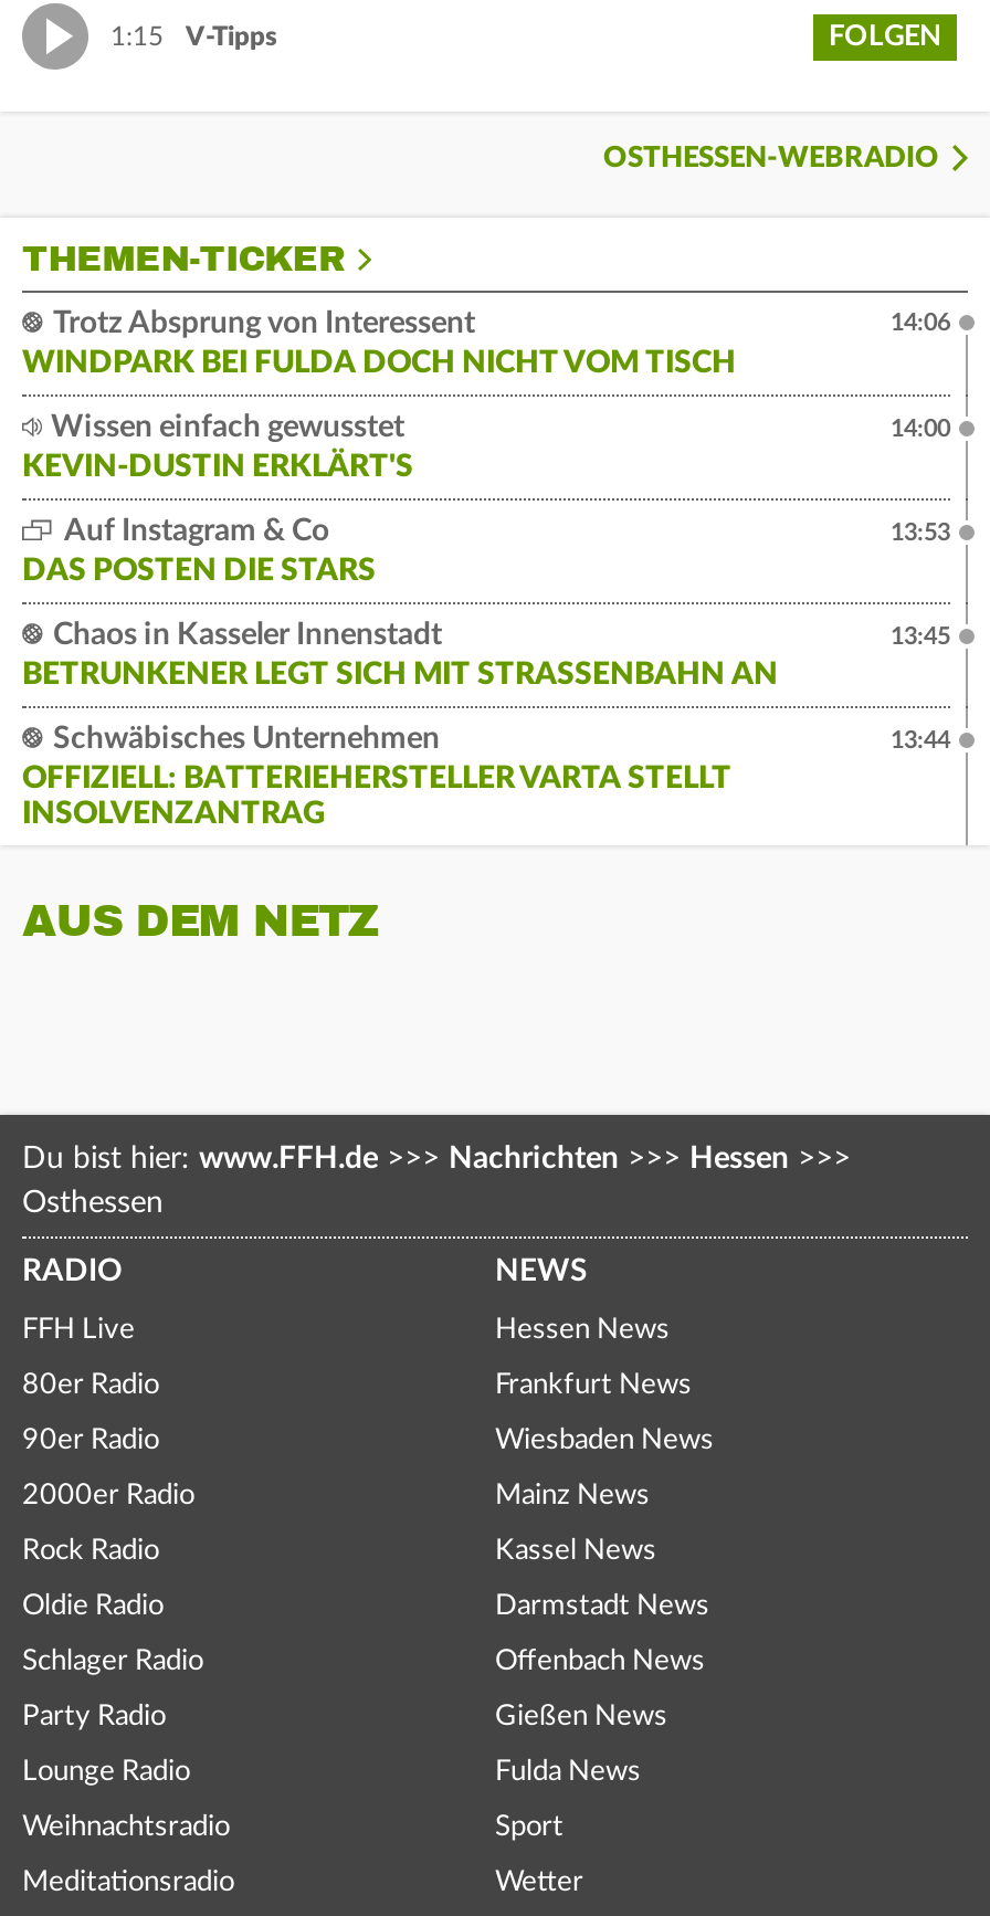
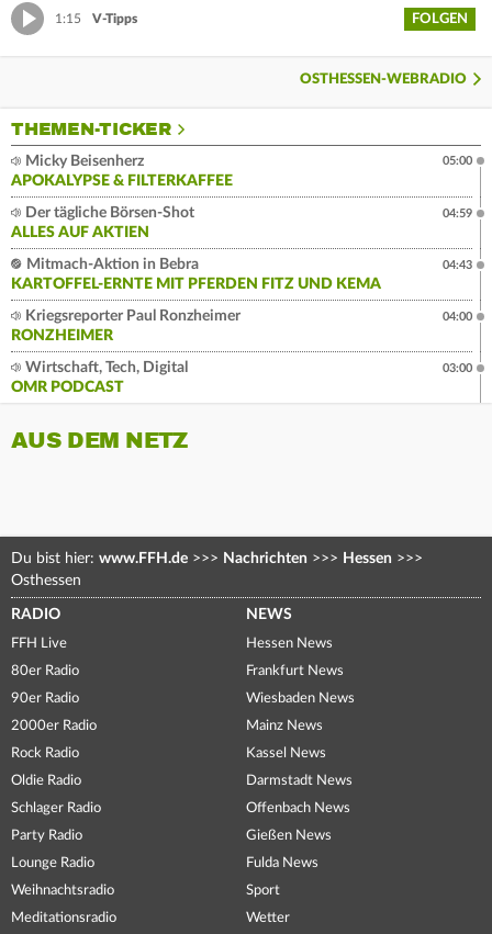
[22,307,736,378] Trotz Absprung von Interessent | WINDPARK BEI FULDA DOCH NICHT VOM TISCH -> [11,153,233,188] Micky Beisenherz | APOKALYPSE & FILTERKAFFEE
[891,310,950,334] 14:06 -> [443,154,472,166] 05:00
[22,411,413,482] Wissen einfach gewusstet | KEVIN-DUSTIN ERKLÄRT'S -> [11,205,194,240] Der tägliche Börsen-Shot | ALLES AUF AKTIEN
[891,416,950,440] 14:00 -> [443,207,472,219] 04:59
[22,515,376,586] Auf Instagram & Co | DAS POSTEN DIE STARS -> [11,256,381,292] Mitmach-Aktion in Bebra | KARTOFFEL-ERNTE MIT PFERDEN FITZ UND KEMA
[891,520,950,544] 13:53 -> [443,259,472,271] 04:43
[22,619,754,690] Chaos in Kasseler Innenstadt | BETRUNKENER LEGT SICH MIT STRASSENBAHN AN -> [11,308,241,343] Kriegsreporter Paul Ronzheimer | RONZHEIMER
[891,623,950,648] 13:45 -> [443,310,472,322] 04:00
[22,723,731,829] Schwäbisches Unternehmen | OFFIZIELL: BATTERIEHERSTELLER VARTA STELLT | INSOLVENZANTRAG -> [11,360,188,395] Wirtschaft, Tech, Digital | OMR PODCAST
[891,727,950,752] 13:44 -> [443,362,472,374] 03:00

